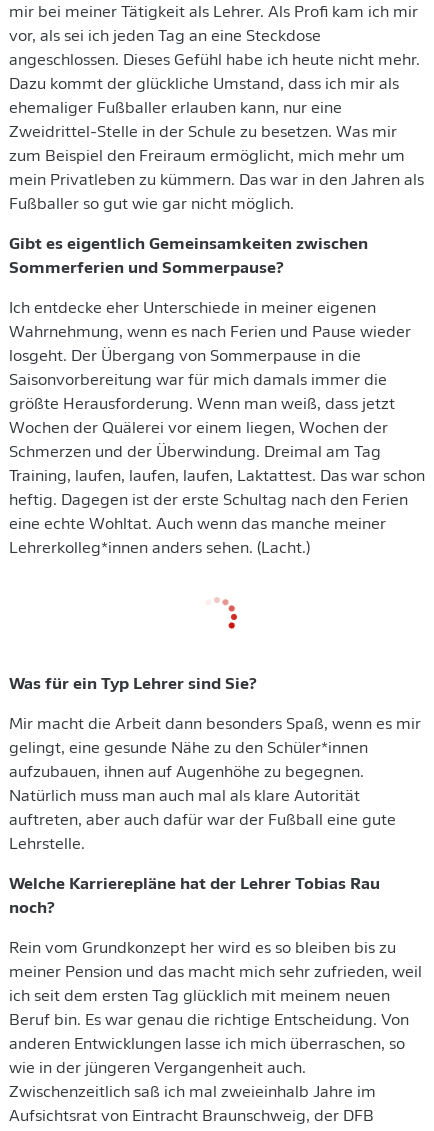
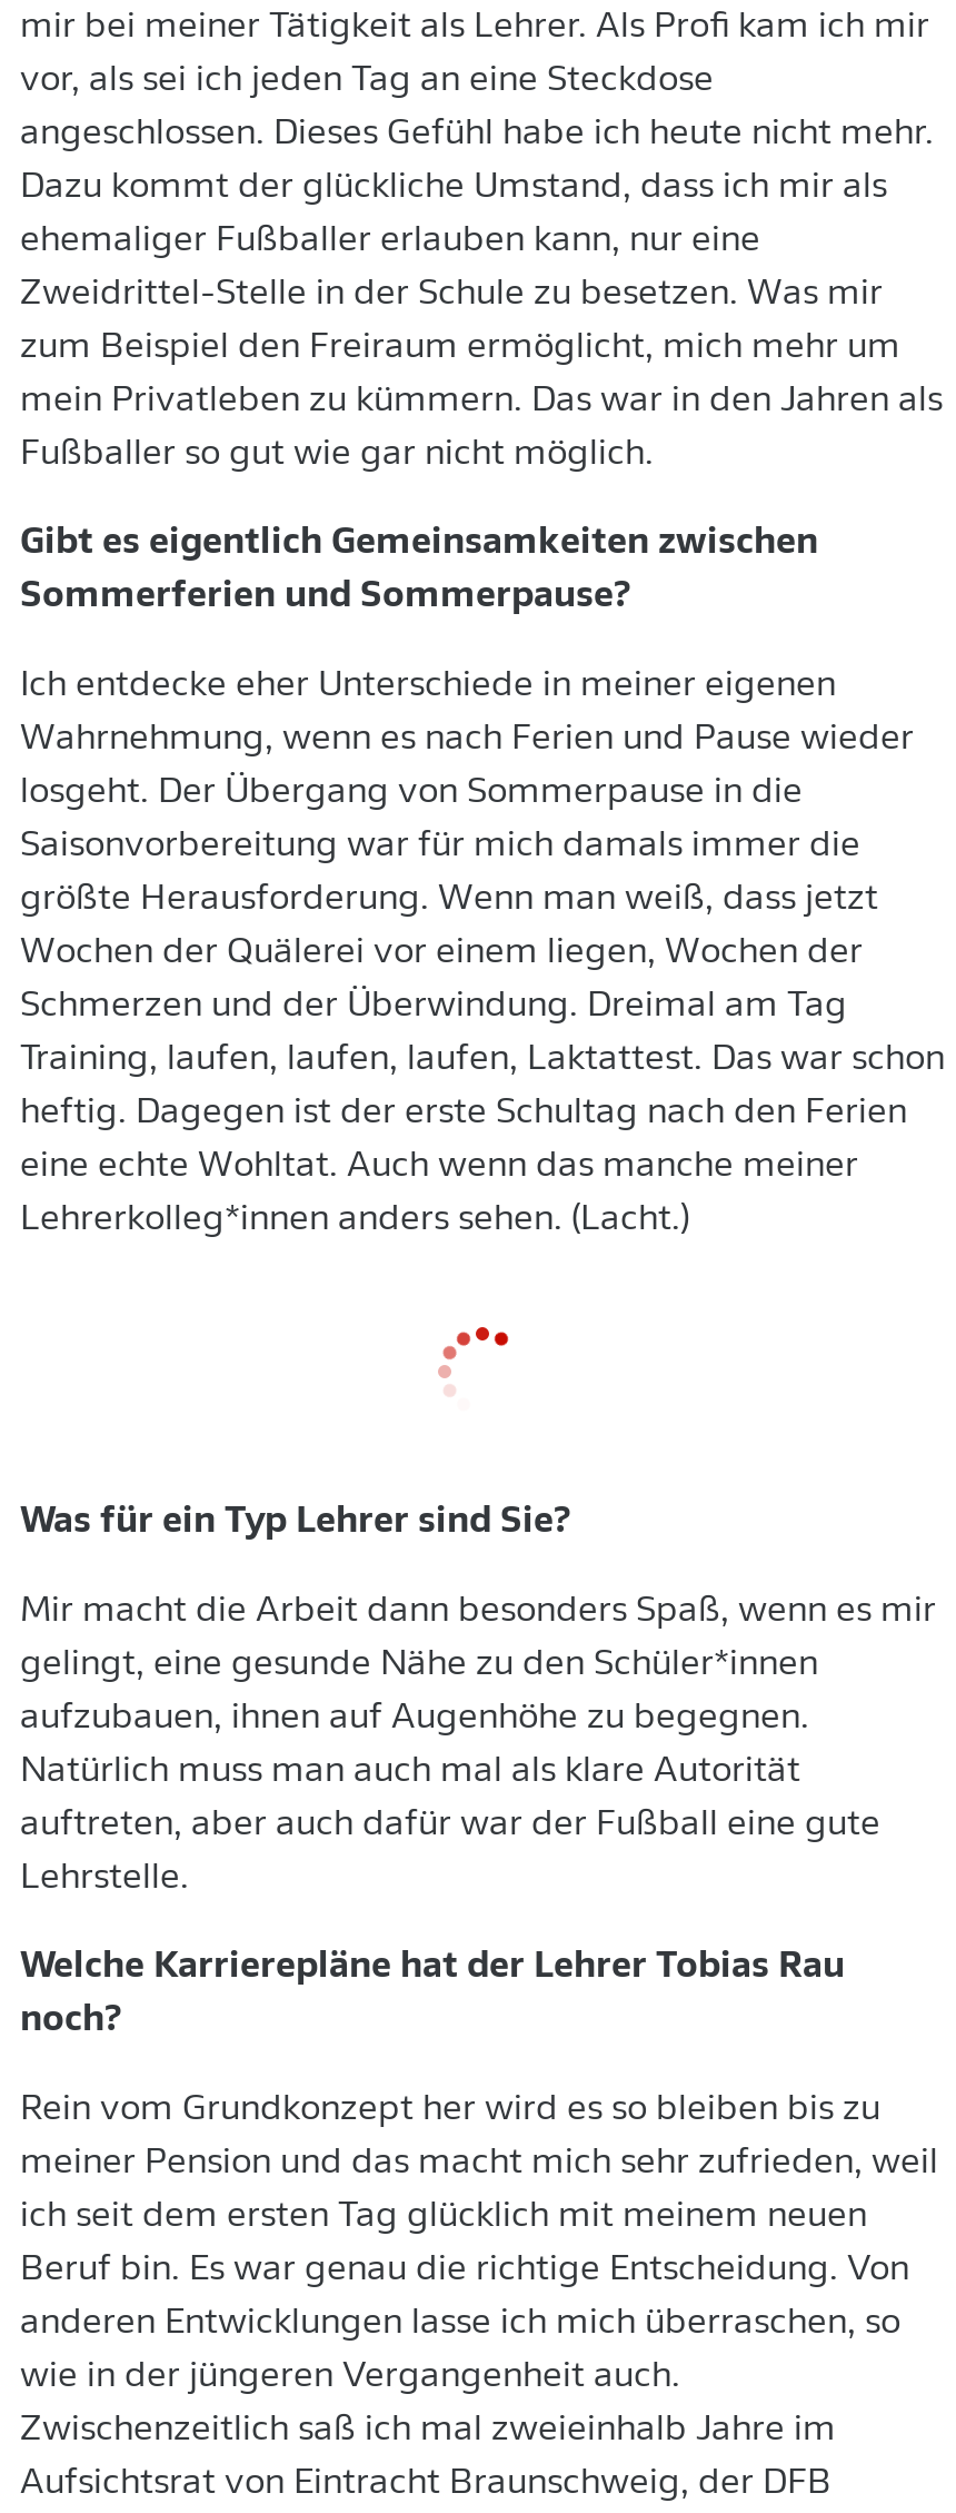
[198,598,238,630] [image] -> [436,1325,527,1398] [image]

